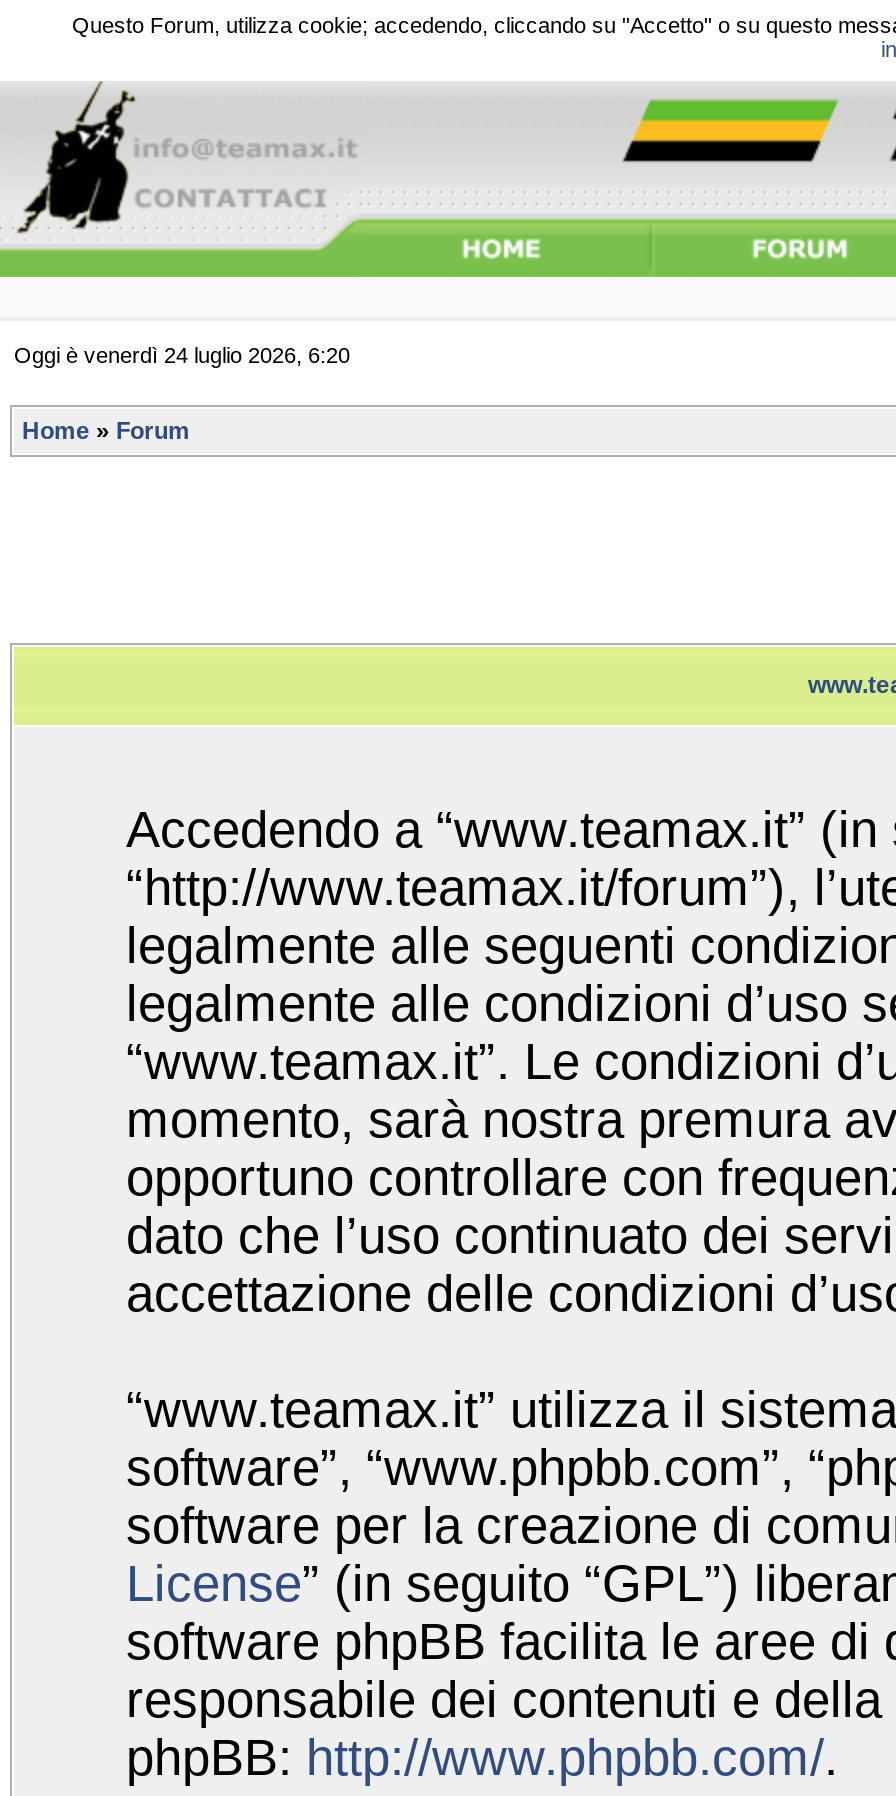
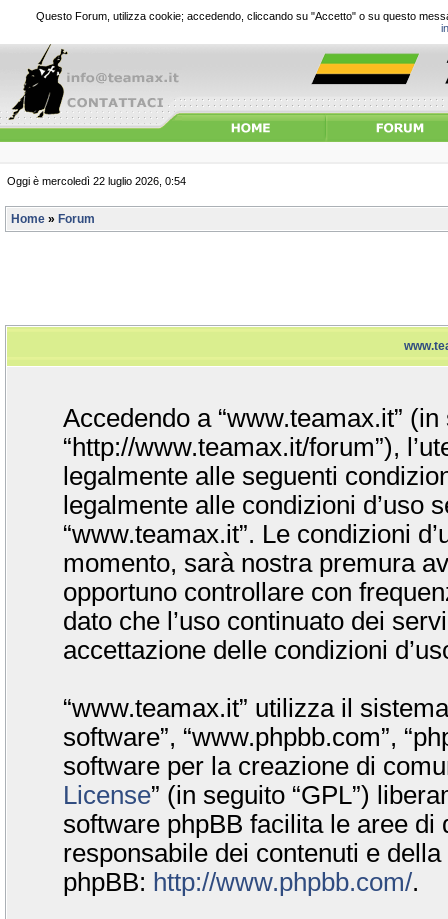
[14,343,350,367] Oggi è venerdì 24 luglio 2026, 6:20 -> [7,175,186,187] Oggi è mercoledì 22 luglio 2026, 0:54

